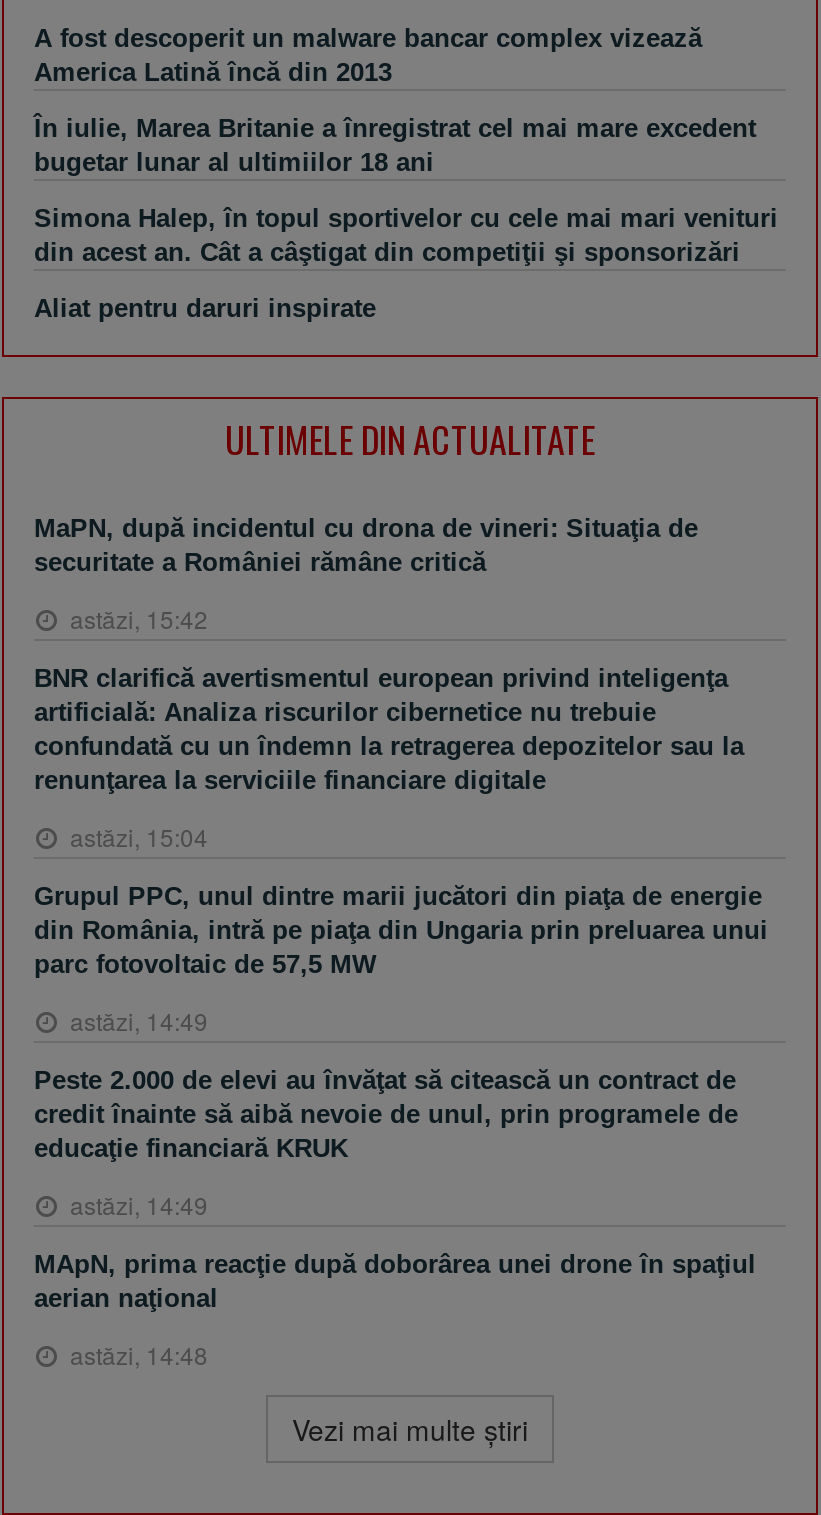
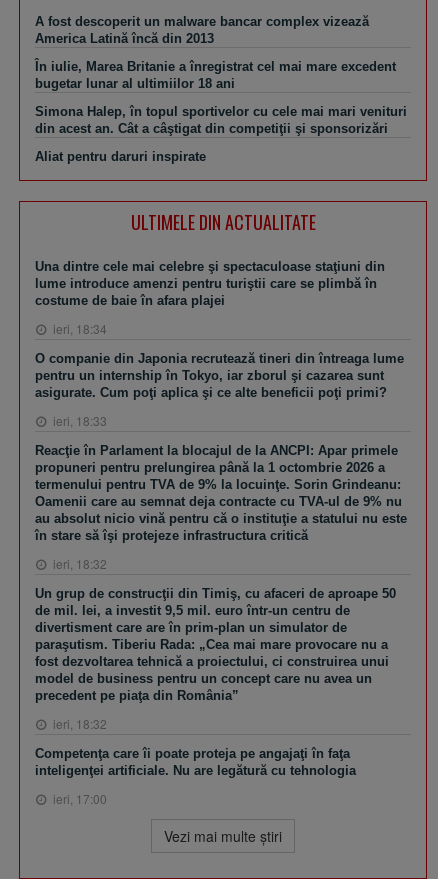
[34,513,698,577] MaPN, după incidentul cu drona de vineri: Situaţia de | securitate a României rămâne critică -> [35,259,385,308] Una dintre cele mai celebre şi spectaculoase staţiuni din | lume introduce amenzi pentru turiştii care se plimbă în | costume de baie în afara plajei
[64,601,208,635] astăzi, 15:42 -> [50,320,107,337] ieri, 18:34
[34,663,744,795] BNR clarifică avertismentul european privind inteligenţa | artificială: Analiza riscurilor cibernetice nu trebuie | confundată cu un îndemn la retragerea depozitelor sau la | renunţarea la serviciile financiare digitale -> [35,351,404,400] O companie din Japonia recrutează tineri din întreaga lume | pentru un internship în Tokyo, iar zborul şi cazarea sunt | asigurate. Cum poţi aplica şi ce alte beneficii poţi primi?
[64,819,208,853] astăzi, 15:04 -> [50,412,107,429] ieri, 18:33
[34,881,768,979] Grupul PPC, unul dintre marii jucători din piaţa de energie | din România, intră pe piaţa din Ungaria prin preluarea unui | parc fotovoltaic de 57,5 MW -> [35,443,407,543] Reacţie în Parlament la blocajul de la ANCPI: Apar primele | propuneri pentru prelungirea până la 1 octombrie 2026 a | termenului pentru TVA de 9% la locuinţe. Sorin Grindeanu: | Oamenii care au semnat deja contracte cu TVA-ul de 9% nu | au absolut nicio vină pentru că o instituţie a statului nu este | în stare să îşi protejeze infrastructura critică
[64,1003,208,1037] astăzi, 14:49 -> [50,555,107,572] ieri, 18:32
[34,1065,738,1163] Peste 2.000 de elevi au învăţat să citească un contract de | credit înainte să aibă nevoie de unul, prin programele de | educaţie financiară KRUK -> [35,586,396,703] Un grup de construcţii din Timiş, cu afaceri de aproape 50 | de mil. lei, a investit 9,5 mil. euro într-un centru de | divertisment care are în prim-plan un simulator de | paraşutism. Tiberiu Rada: „Cea mai mare provocare nu a | fost dezvoltarea tehnică a proiectului, ci construirea unui | model de business pentru un concept care nu avea un | precedent pe piaţa din România”
[64,1187,208,1221] astăzi, 14:49 -> [50,715,107,732] ieri, 18:32
[34,1249,756,1313] MApN, prima reacţie după doborârea unei drone în spaţiul | aerian naţional -> [35,746,356,778] Competenţa care îi poate proteja pe angajaţi în faţa | inteligenţei artificiale. Nu are legătură cu tehnologia
[64,1337,208,1371] astăzi, 14:48 -> [50,790,107,807] ieri, 17:00

